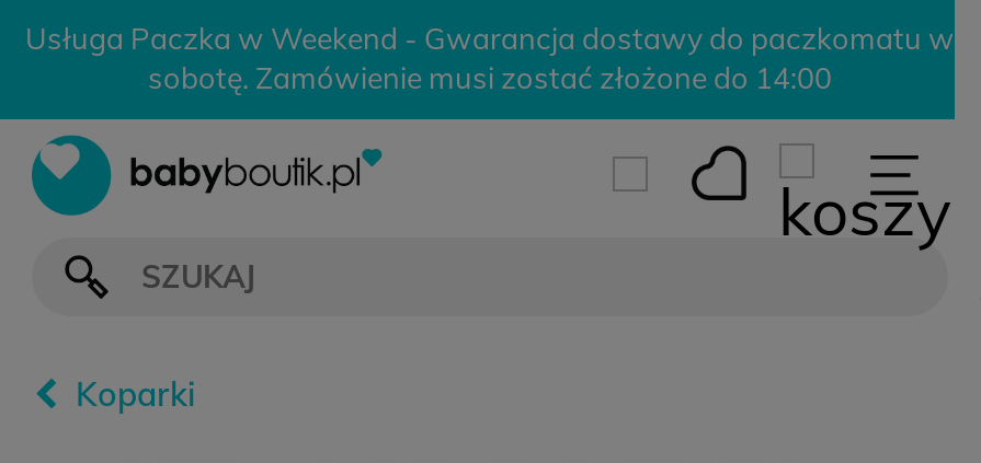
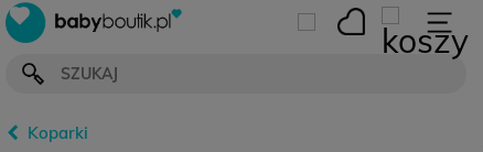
[25,21,955,95] Usługa Paczka w Weekend - Gwarancja dostawy do paczkomatu w | sobotę. Zamówienie musi zostać złożone do 14:00 -> none

